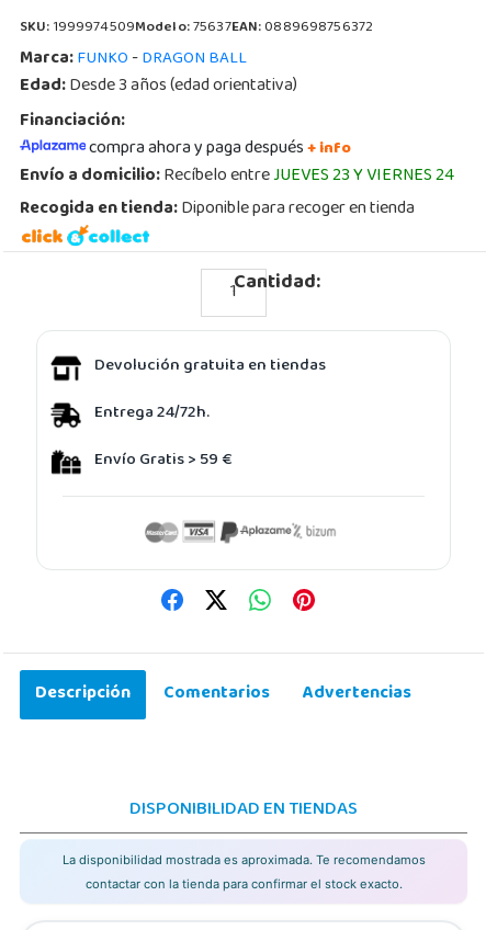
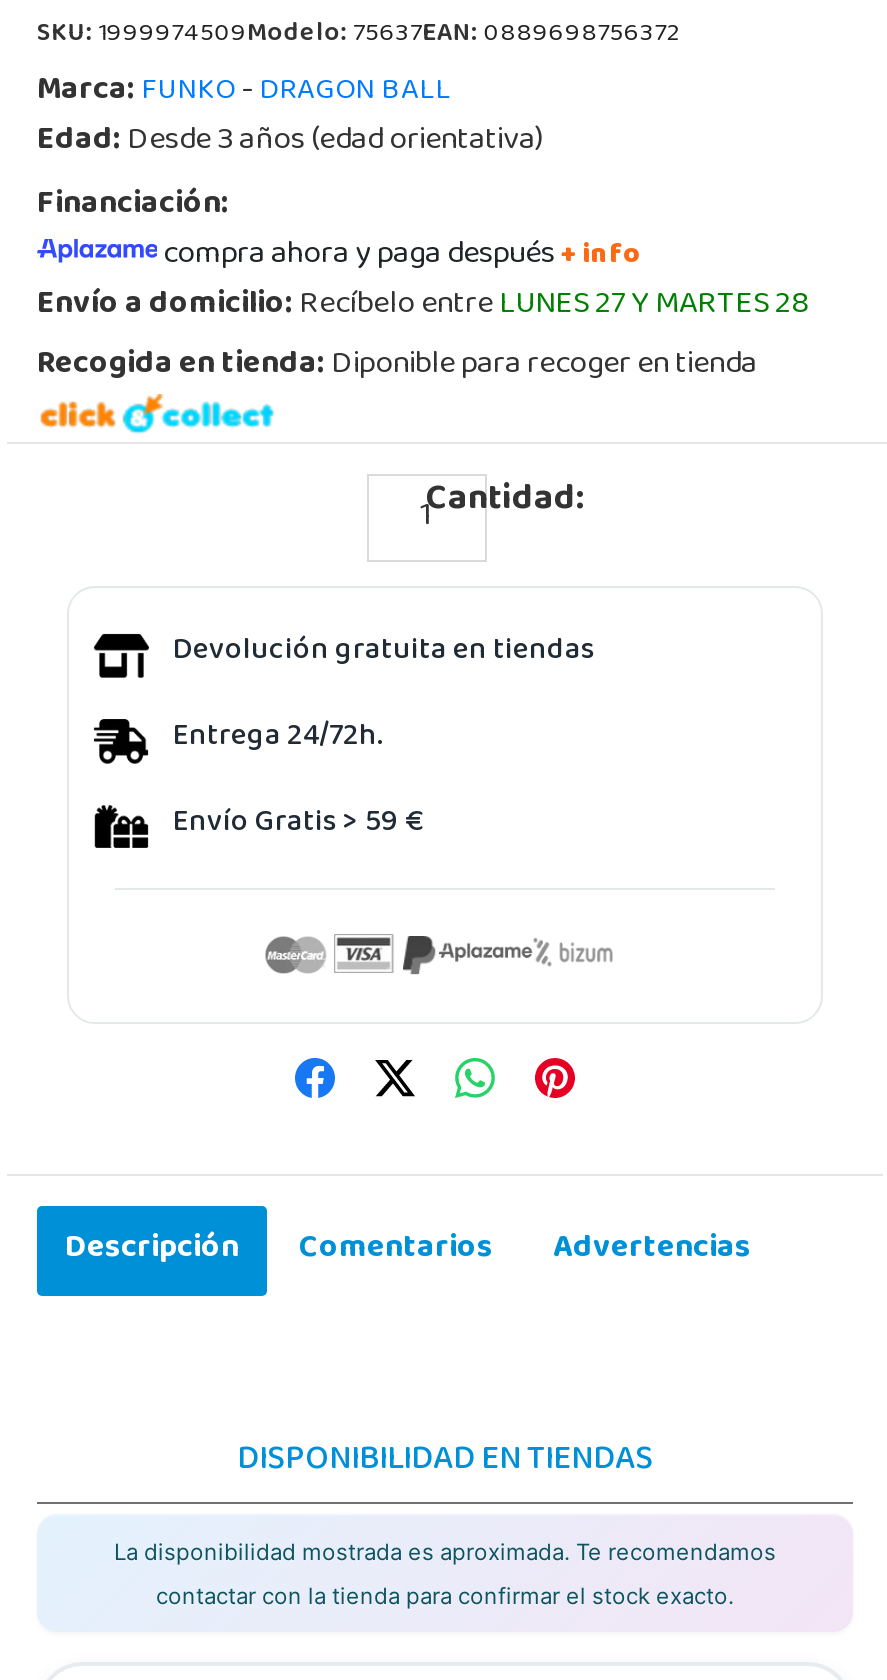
[20,159,454,194] Envío a domicilio: Recíbelo entreJUEVES 23 Y VIERNES 24 -> [37,274,809,338] Envío a domicilio: Recíbelo entreLUNES 27 Y MARTES 28

